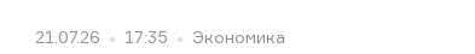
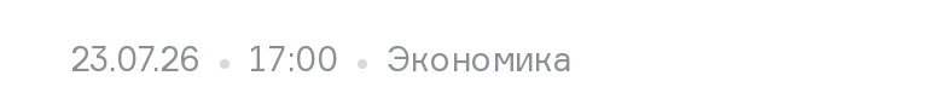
[35,27,168,47] 21.07.26 | 17:35 -> [70,38,338,79] 23.07.26 | 17:00

